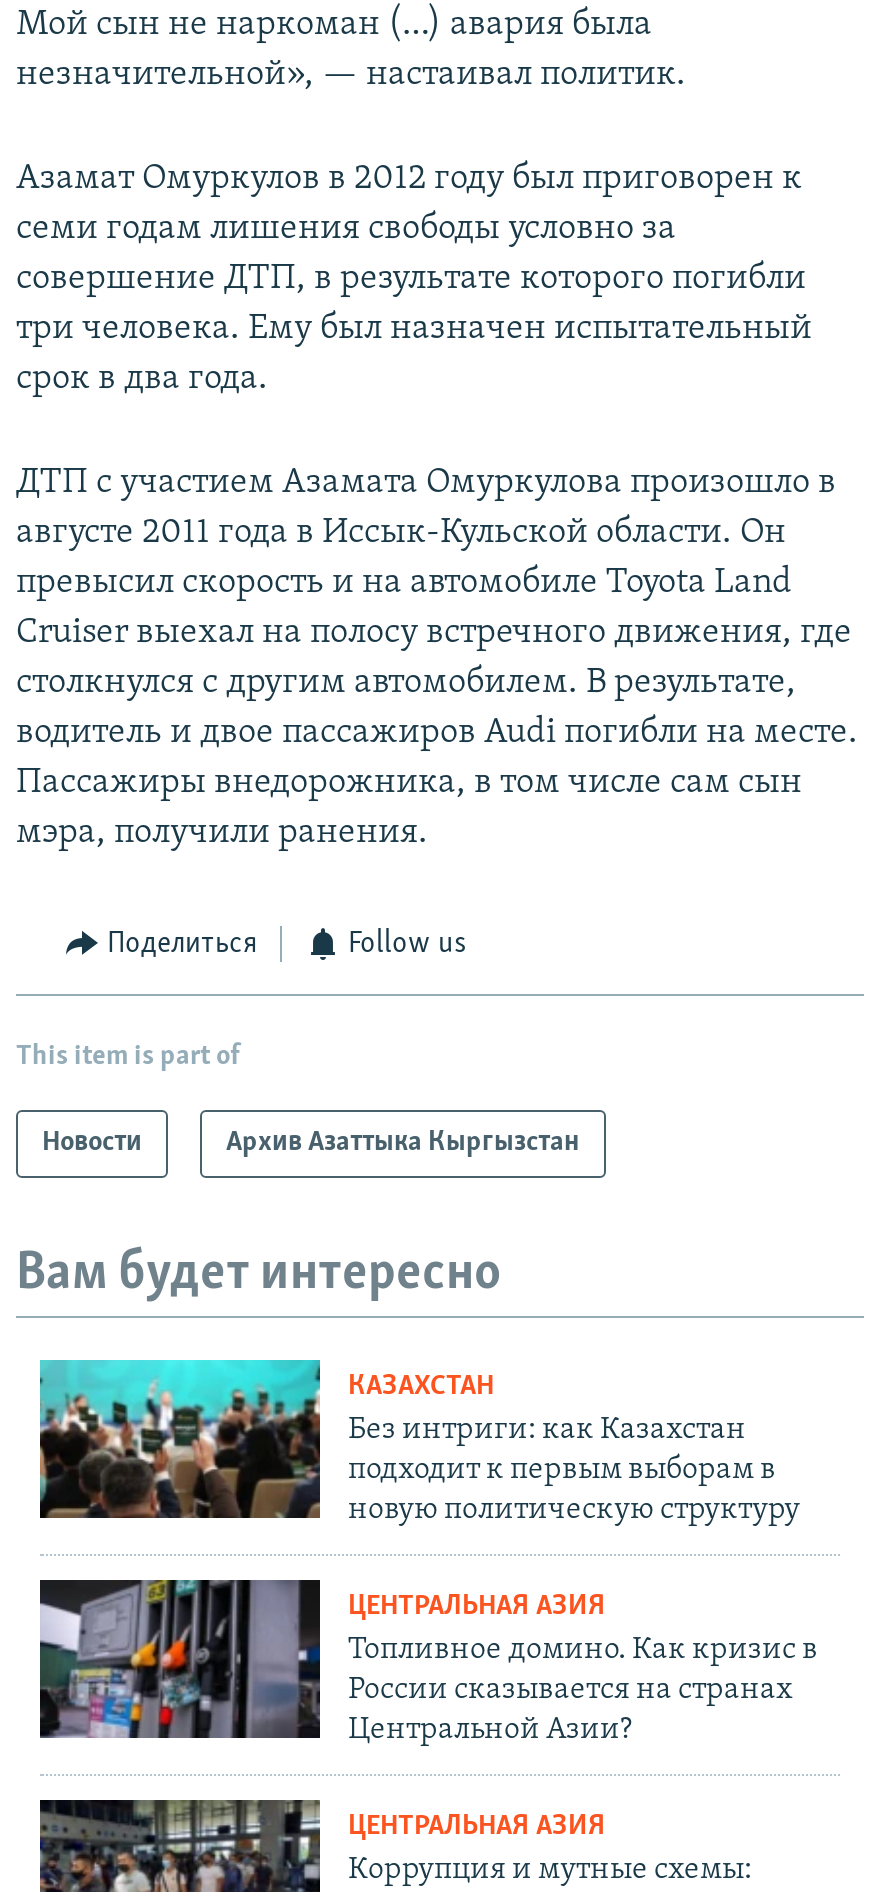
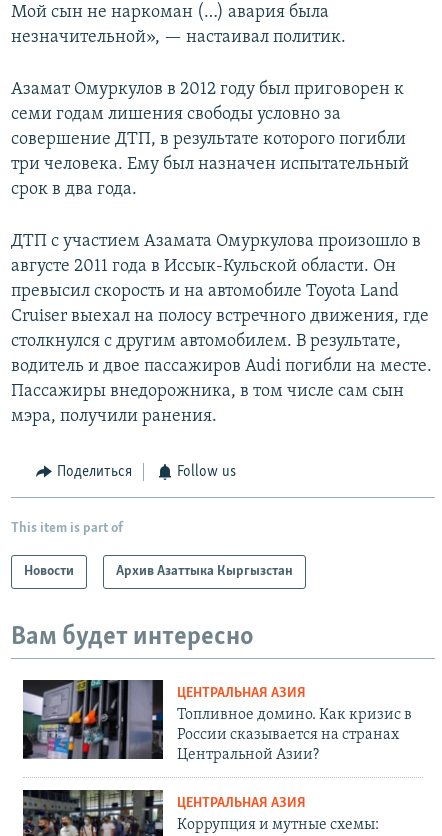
[38,1358,800,1527] [image] | КАЗАХСТАН | Без интриги: как Казахстан | подходит к первым выборам в | новую политическую структуру -> none

